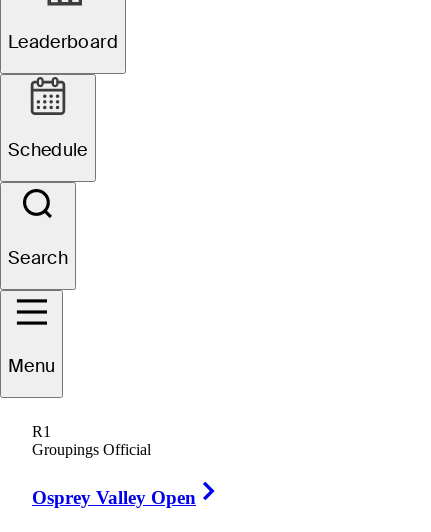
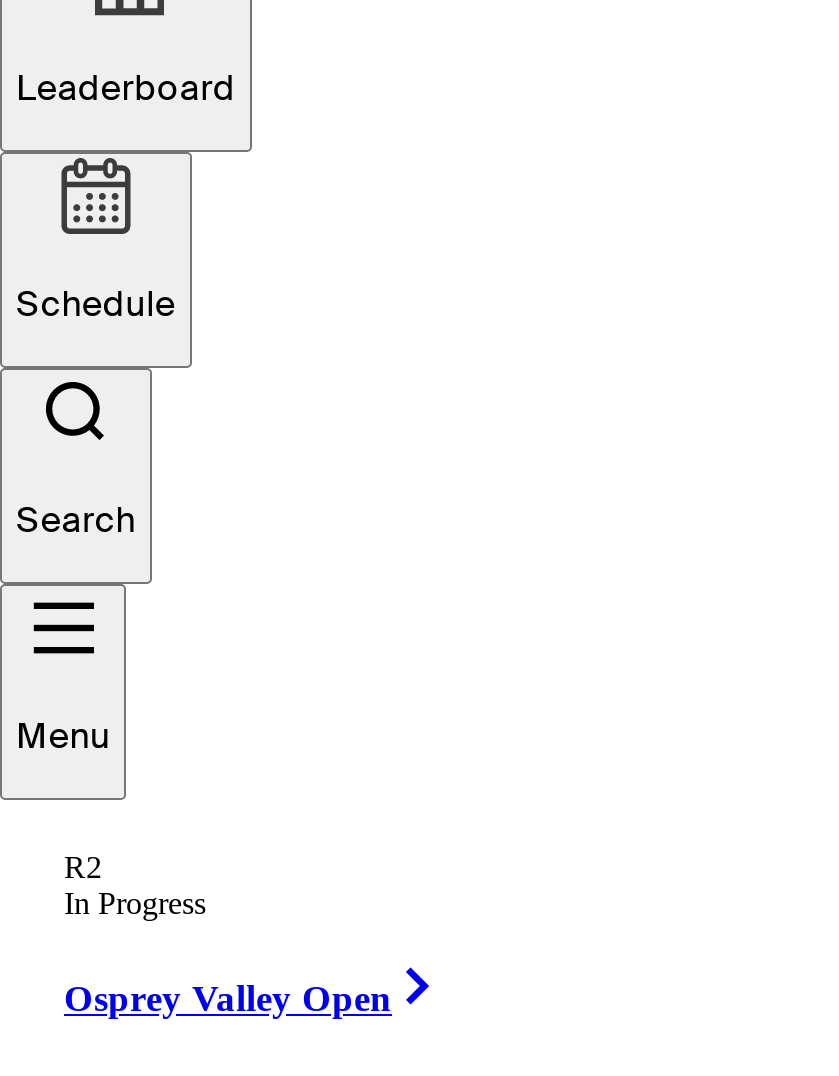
[32,423,151,458] R1 | Groupings Official -> [64,850,206,920] R2 | In Progress

